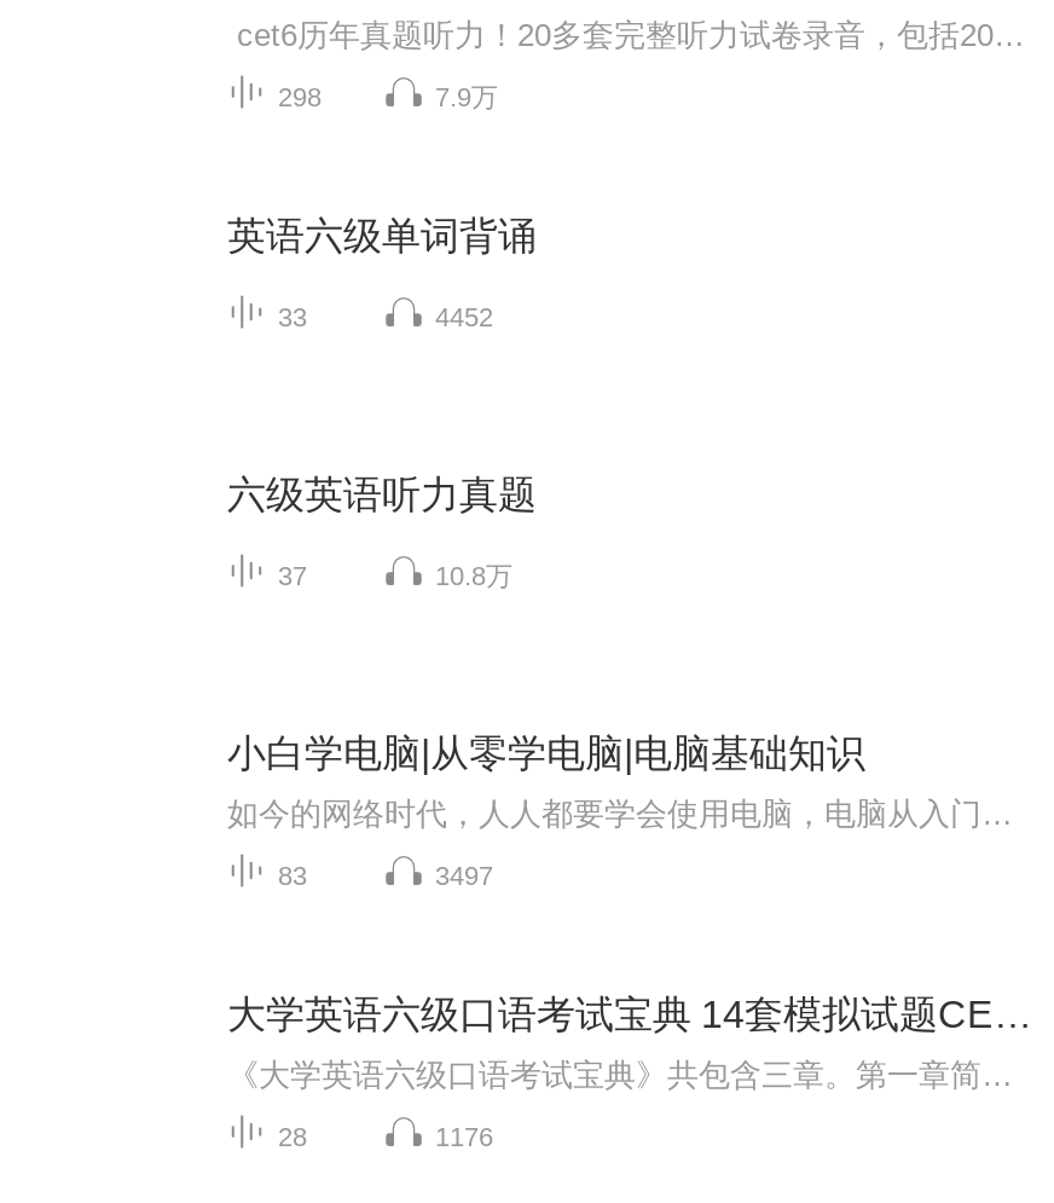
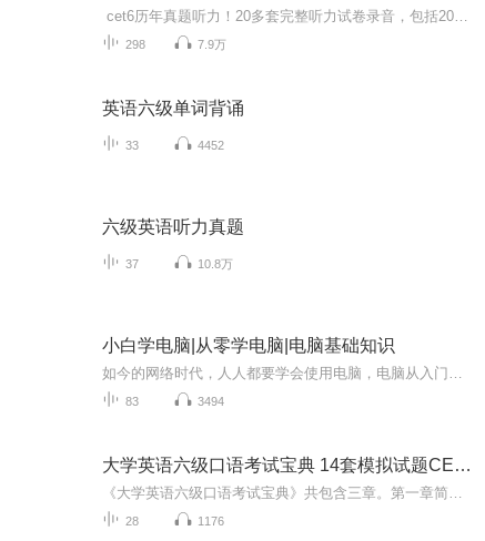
[435,860,493,889] 3497 -> [198,394,224,408] 3494

